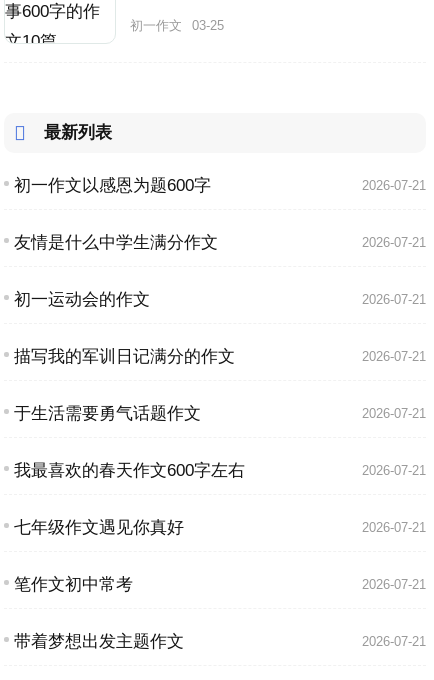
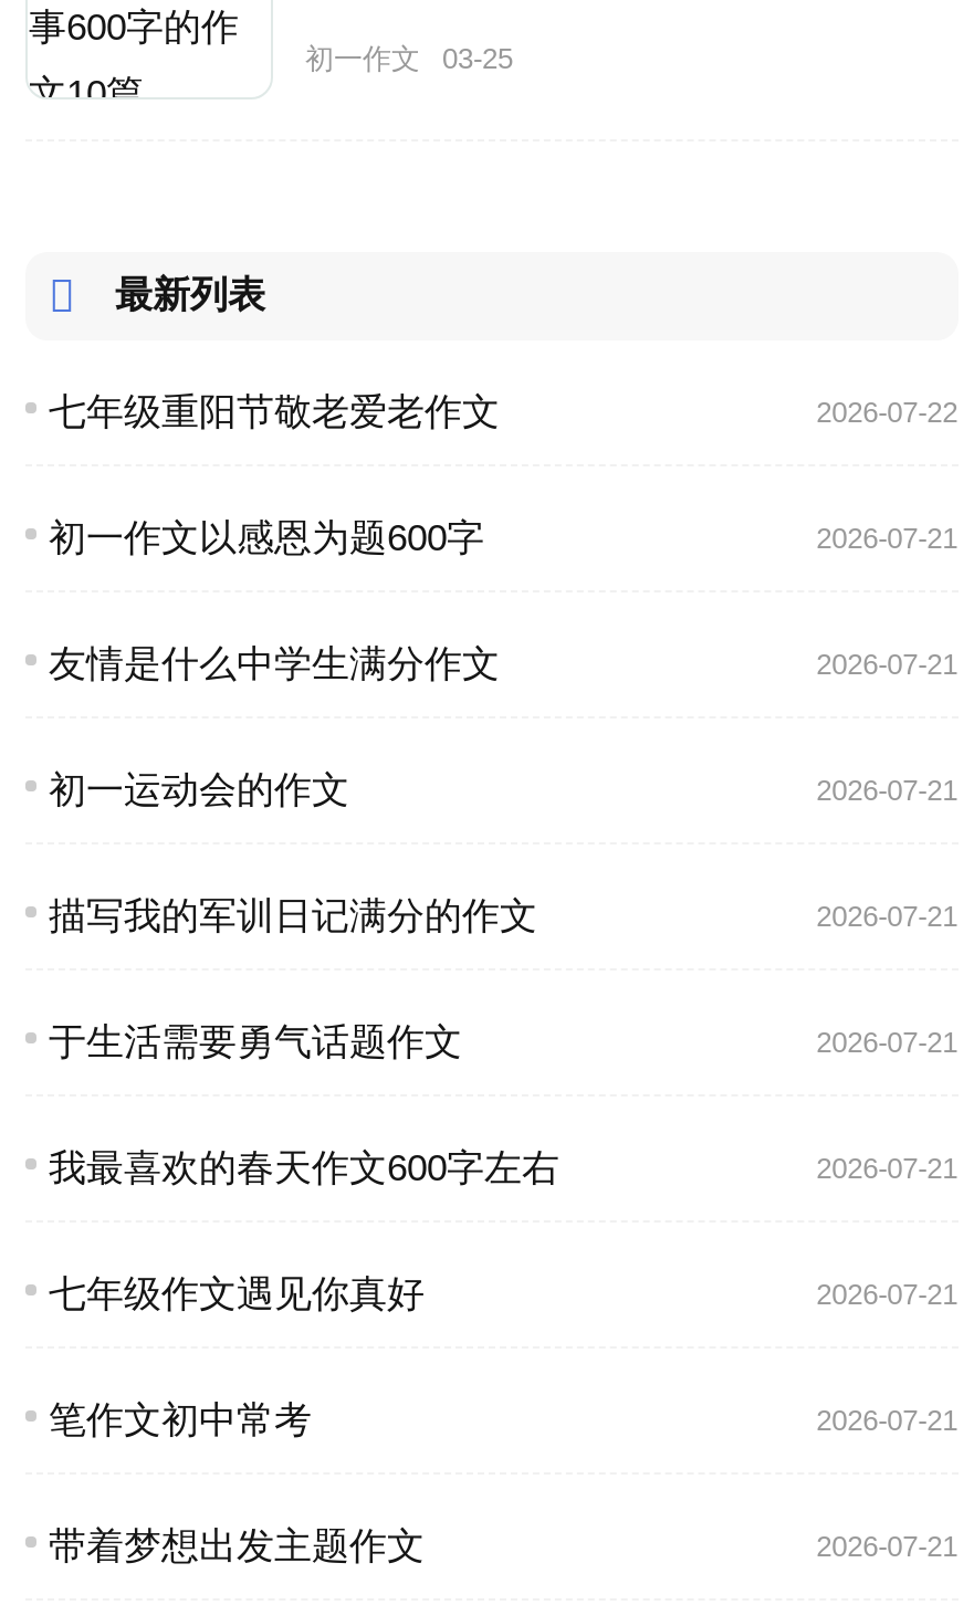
none -> [48,391,958,433] 七年级重阳节敬老爱老作文 | 2026-07-22

